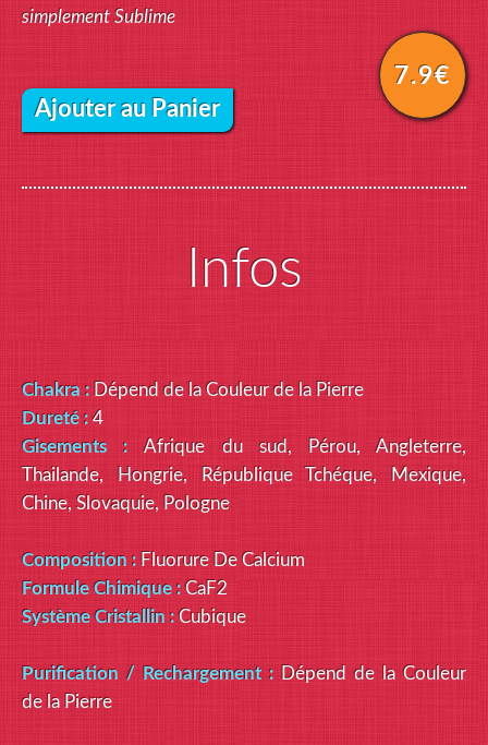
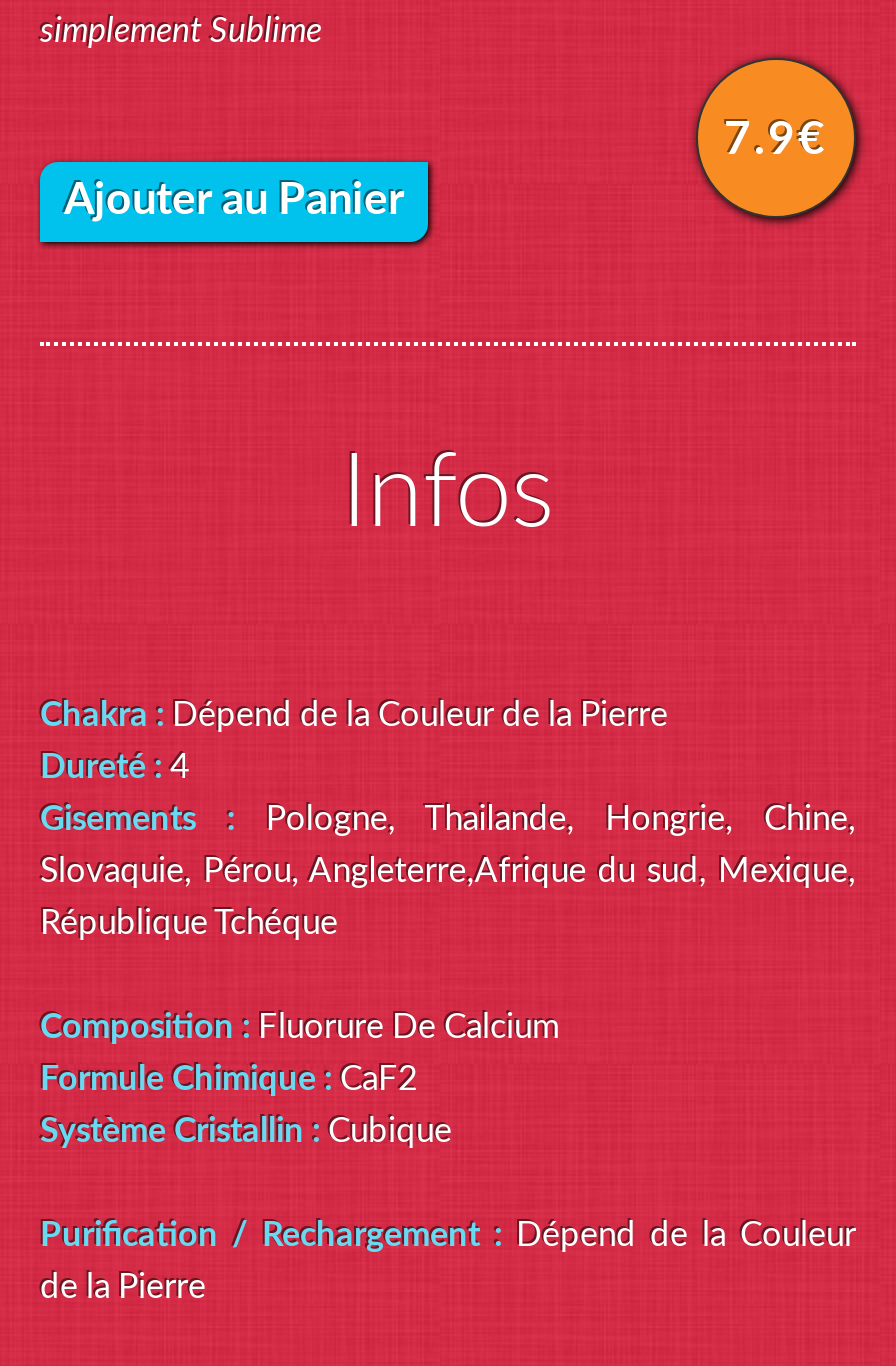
[22,437,466,456] Gisements : Afrique du sud, Pérou, Angleterre, -> [40,802,856,836] Gisements : Pologne, Thailande, Hongrie, Chine,
[22,466,466,484] Thailande, Hongrie, République Tchéque, Mexique, -> [40,854,856,888] Slovaquie, Pérou, Angleterre,Afrique du sud, Mexique,
[22,494,230,513] Chine, Slovaquie, Pologne -> [40,906,338,940] République Tchéque

